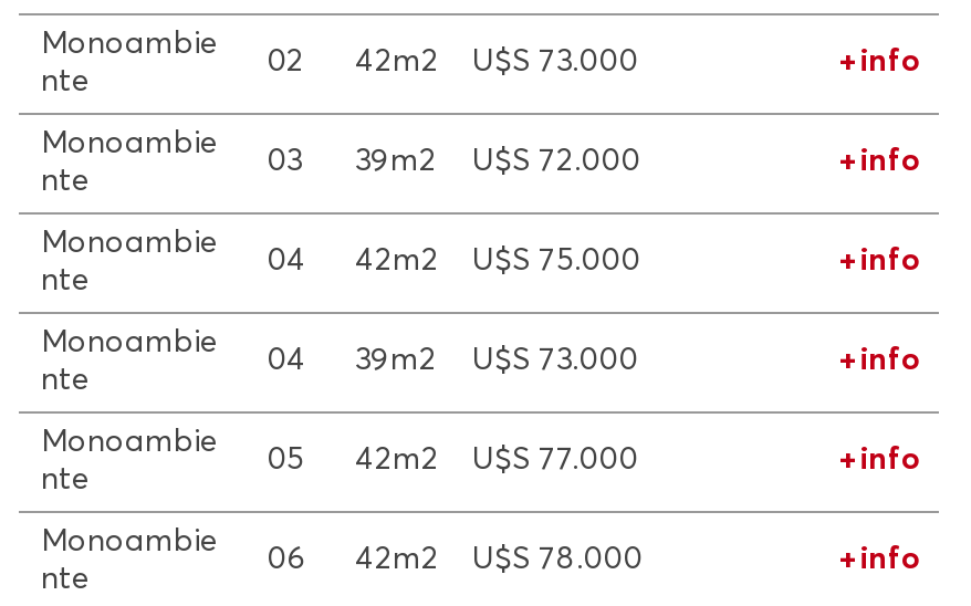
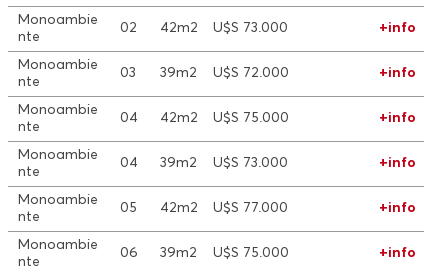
[355,544,643,575] 42m2 | U$S 78.000 -> [160,246,289,260] 39m2 | U$S 75.000

